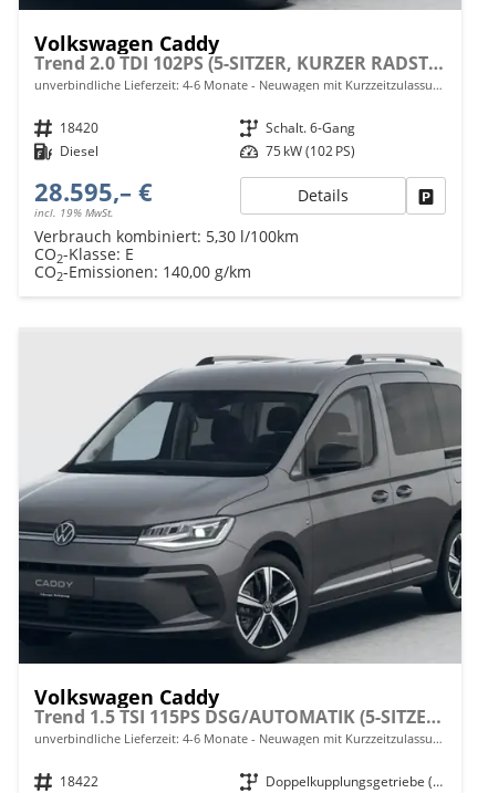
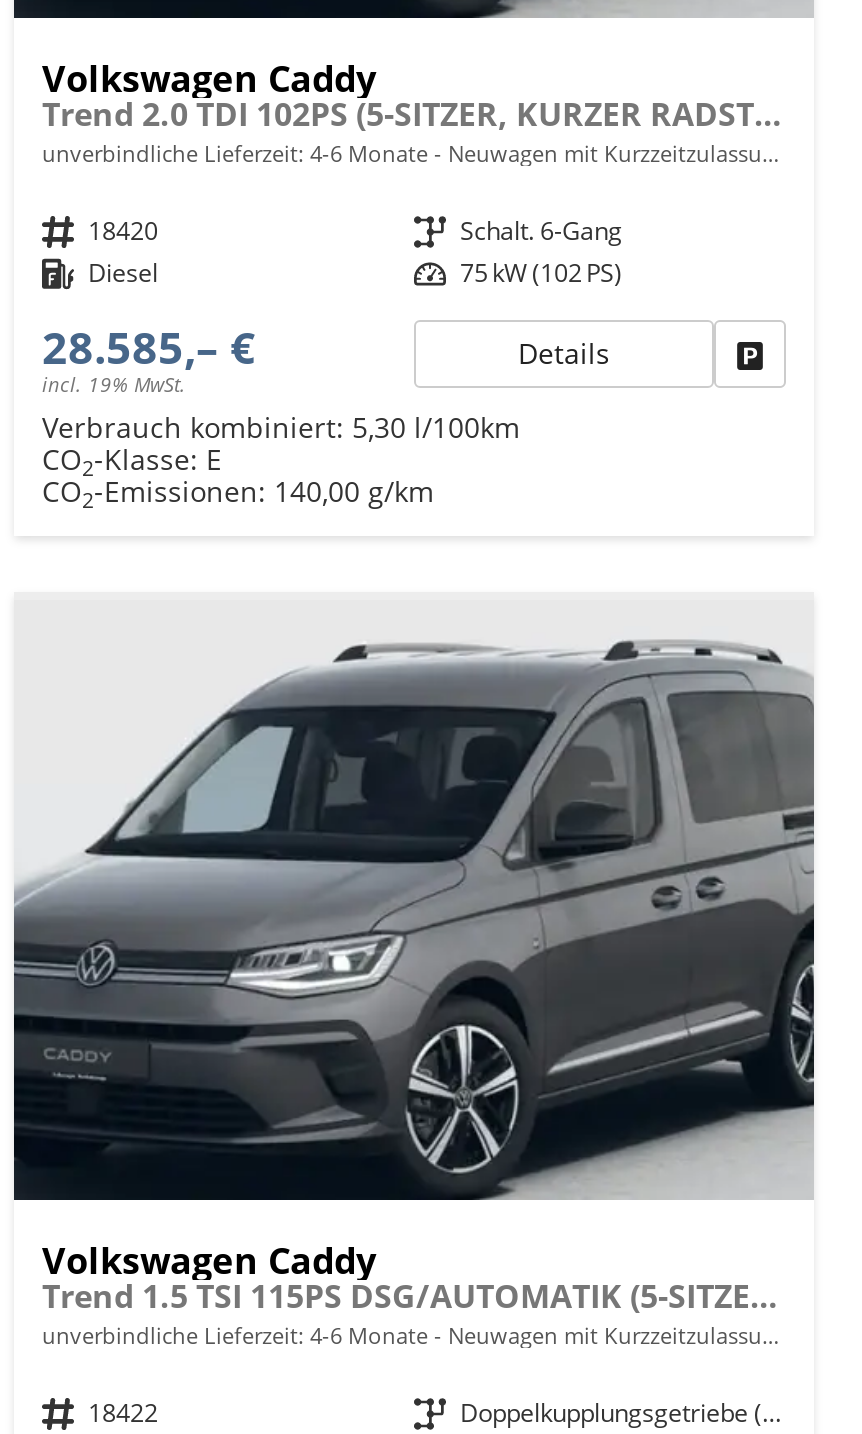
[34,175,153,208] 28.595,– € -> [42,317,256,377] 28.585,– €

